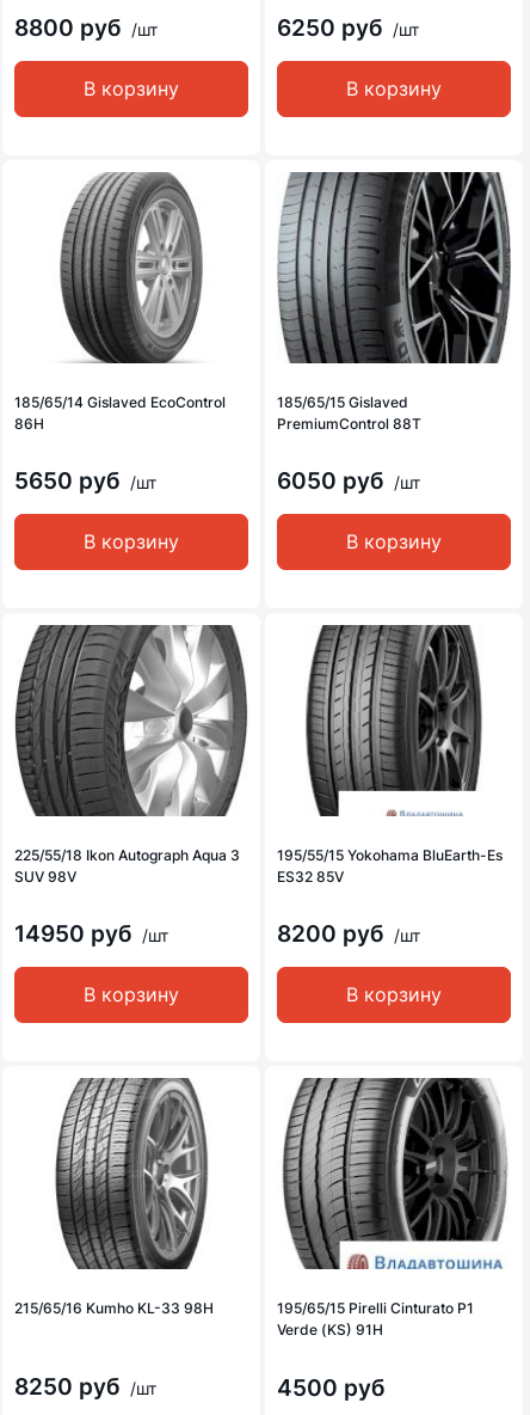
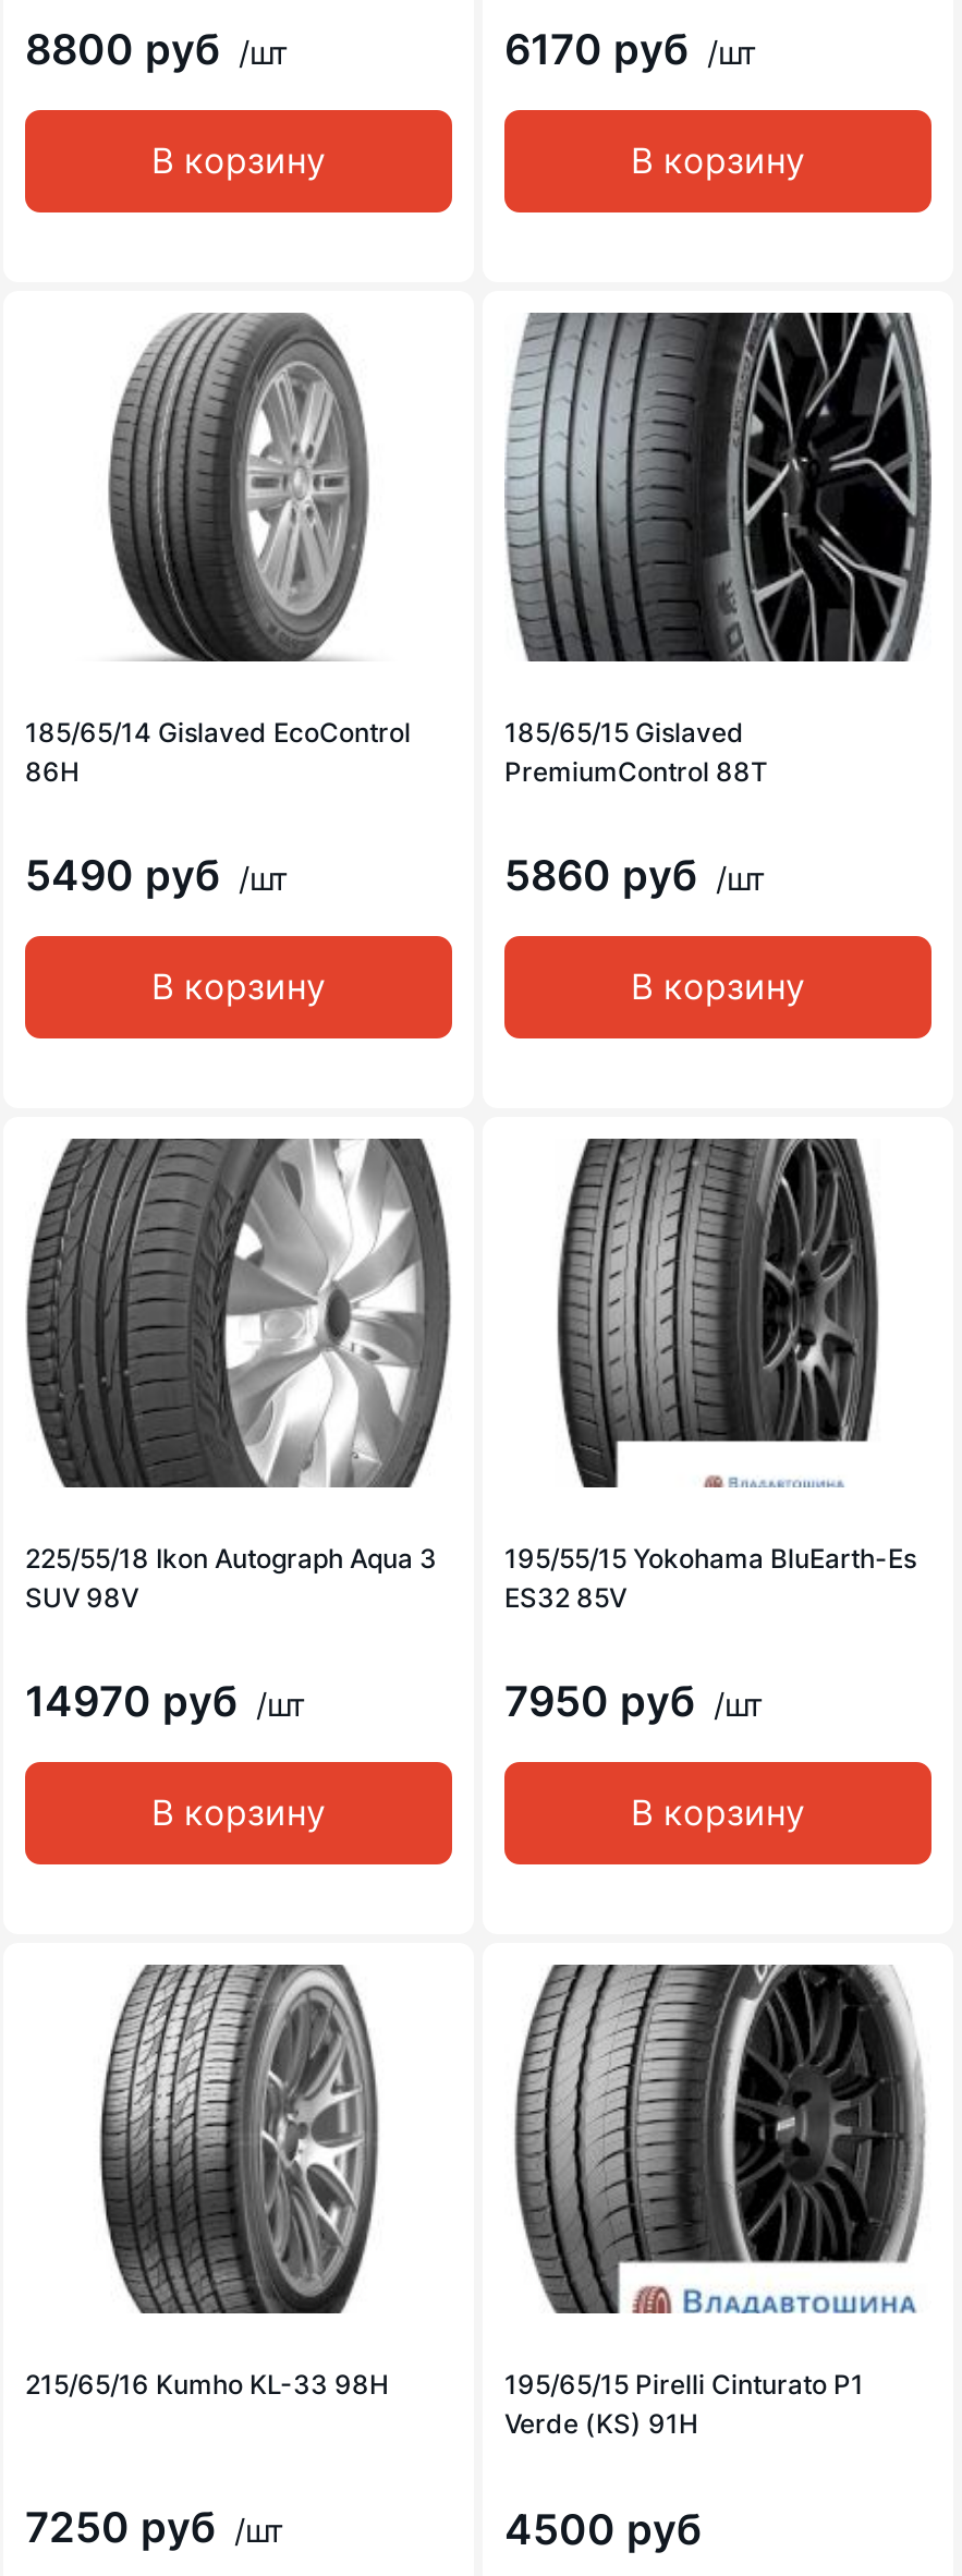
[277,14,419,42] 6250 руб /шт -> [504,25,755,75] 6170 руб /шт
[14,467,156,495] 5650 руб /шт -> [25,851,287,901] 5490 руб /шт
[277,467,420,495] 6050 руб /шт -> [504,851,764,901] 5860 руб /шт
[14,920,168,948] 14950 руб /шт -> [25,1677,304,1727] 14970 руб /шт
[277,920,420,948] 8200 руб /шт -> [504,1677,762,1727] 7950 руб /шт
[14,1373,156,1401] 8250 руб /шт -> [25,2503,282,2553] 7250 руб /шт

